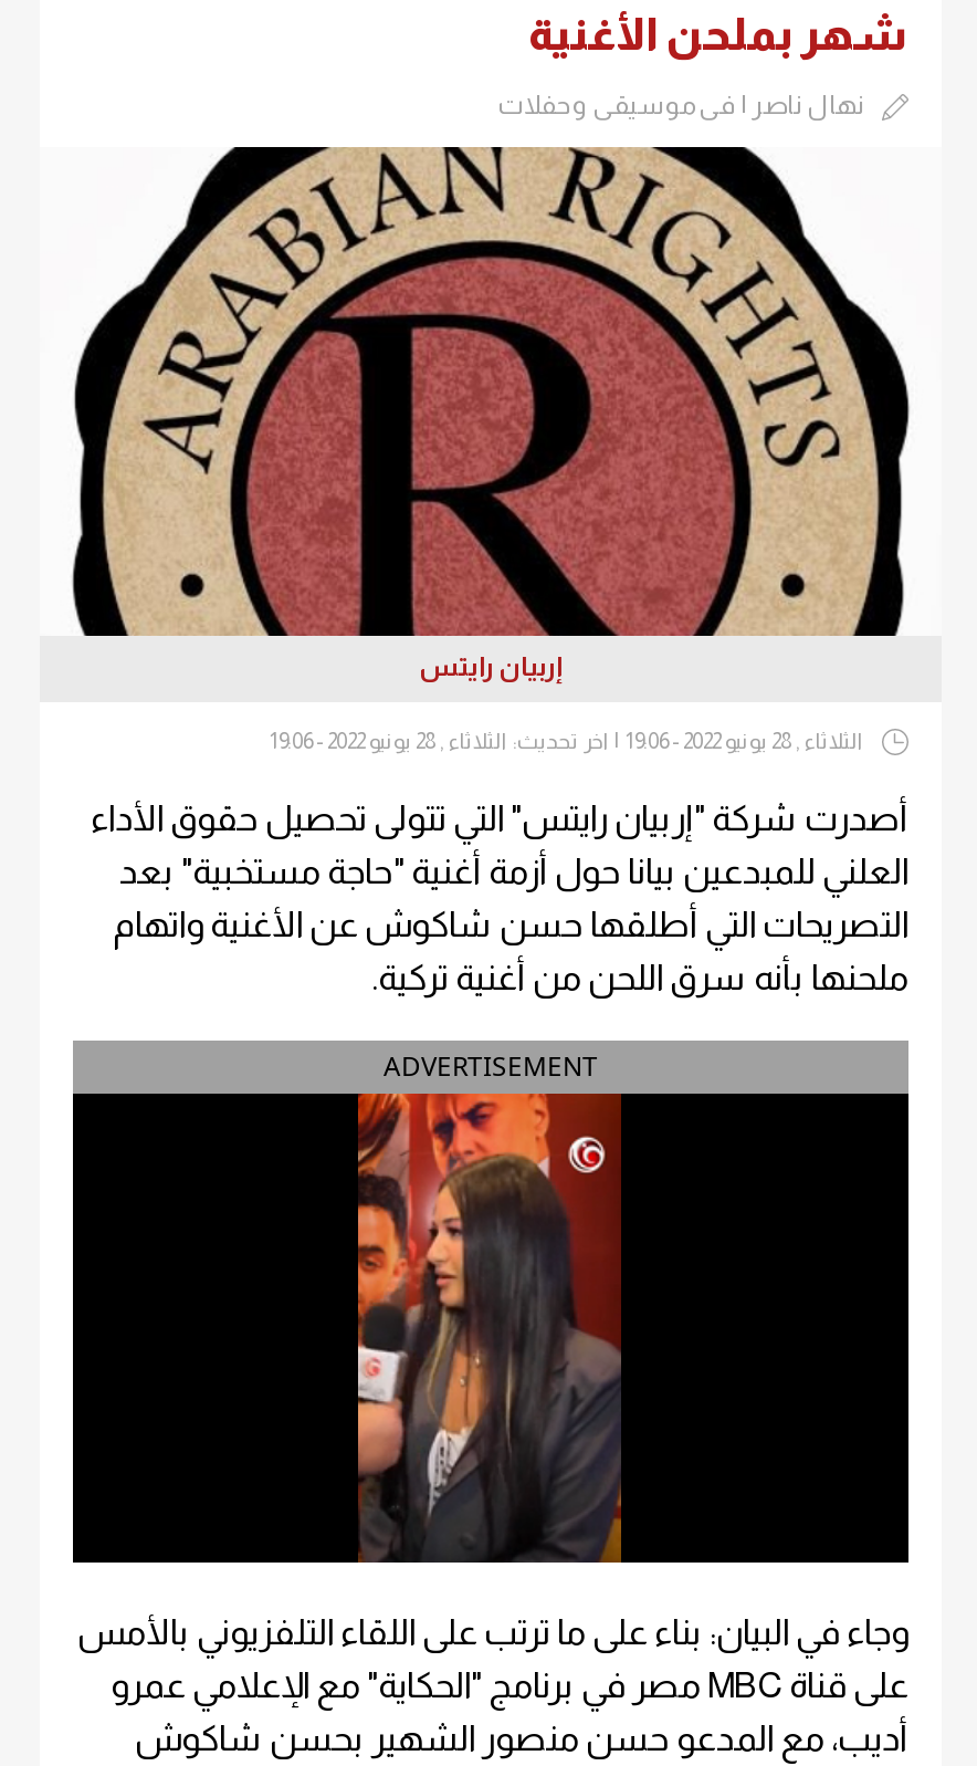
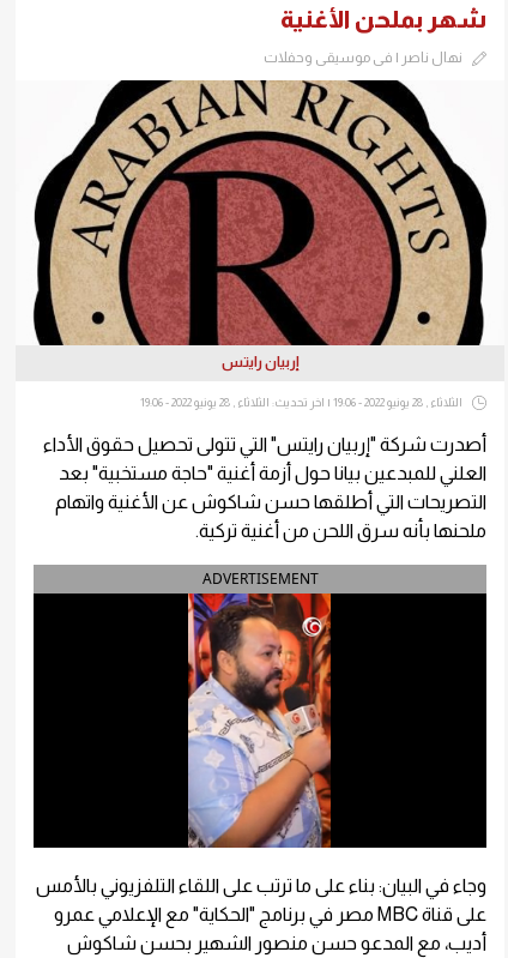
[356,1091,621,1565] [image] -> [187,592,332,849] [image]

